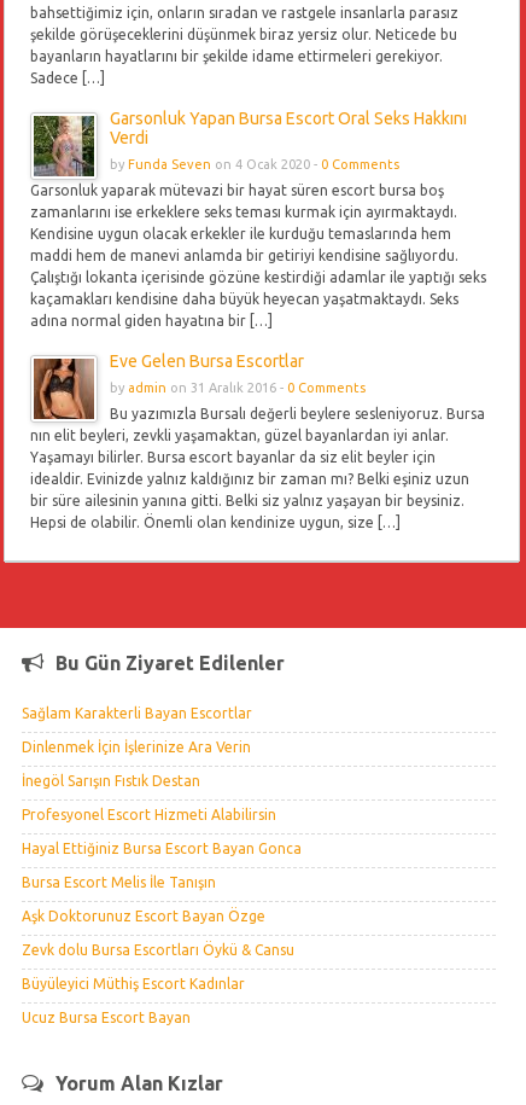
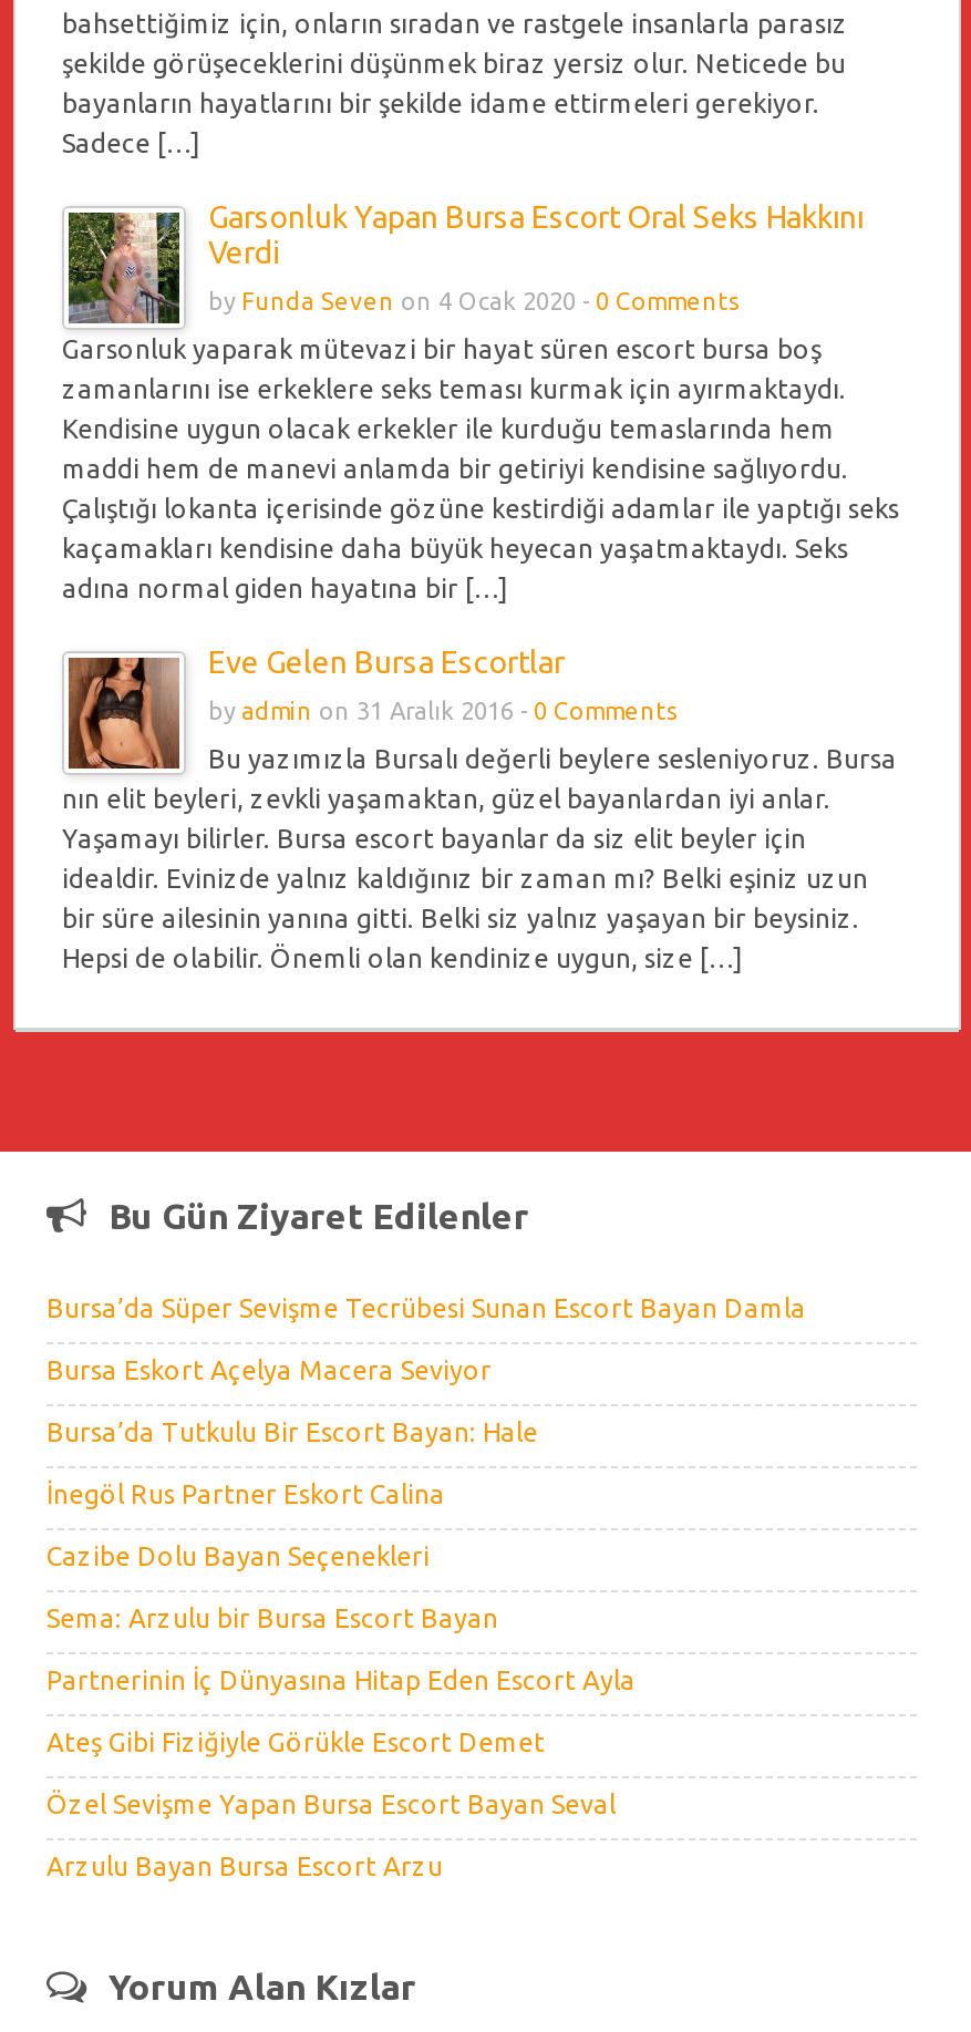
[22,705,252,721] Sağlam Karakterli Bayan Escortlar -> [47,1293,806,1322] Bursa’da Süper Sevişme Tecrübesi Sunan Escort Bayan Damla
[22,739,251,755] Dinlenmek İçin İşlerinize Ara Verin -> [47,1355,492,1384] Bursa Eskort Açelya Macera Seviyor
[22,773,200,789] İnegöl Sarışın Fıstık Destan -> [47,1417,538,1446] Bursa’da Tutkulu Bir Escort Bayan: Hale
[22,807,276,822] Profesyonel Escort Hizmeti Alabilirsin -> [47,1479,445,1508] İnegöl Rus Partner Eskort Calina
[22,841,302,856] Hayal Ettiğiniz Bursa Escort Bayan Gonca -> [47,1541,430,1570] Cazibe Dolu Bayan Seçenekleri
[22,874,216,890] Bursa Escort Melis İle Tanışın -> [47,1603,498,1632] Sema: Arzulu bir Bursa Escort Bayan
[22,908,265,924] Aşk Doktorunuz Escort Bayan Özge -> [47,1665,636,1694] Partnerinin İç Dünyasına Hitap Eden Escort Ayla
[22,942,294,958] Zevk dolu Bursa Escortları Öykü & Cansu -> [47,1727,545,1756] Ateş Gibi Fiziğiyle Görükle Escort Demet
[22,976,245,991] Büyüleyici Müthiş Escort Kadınlar -> [47,1789,616,1818] Özel Sevişme Yapan Bursa Escort Bayan Seval
[22,1010,191,1025] Ucuz Bursa Escort Bayan -> [47,1852,443,1880] Arzulu Bayan Bursa Escort Arzu

